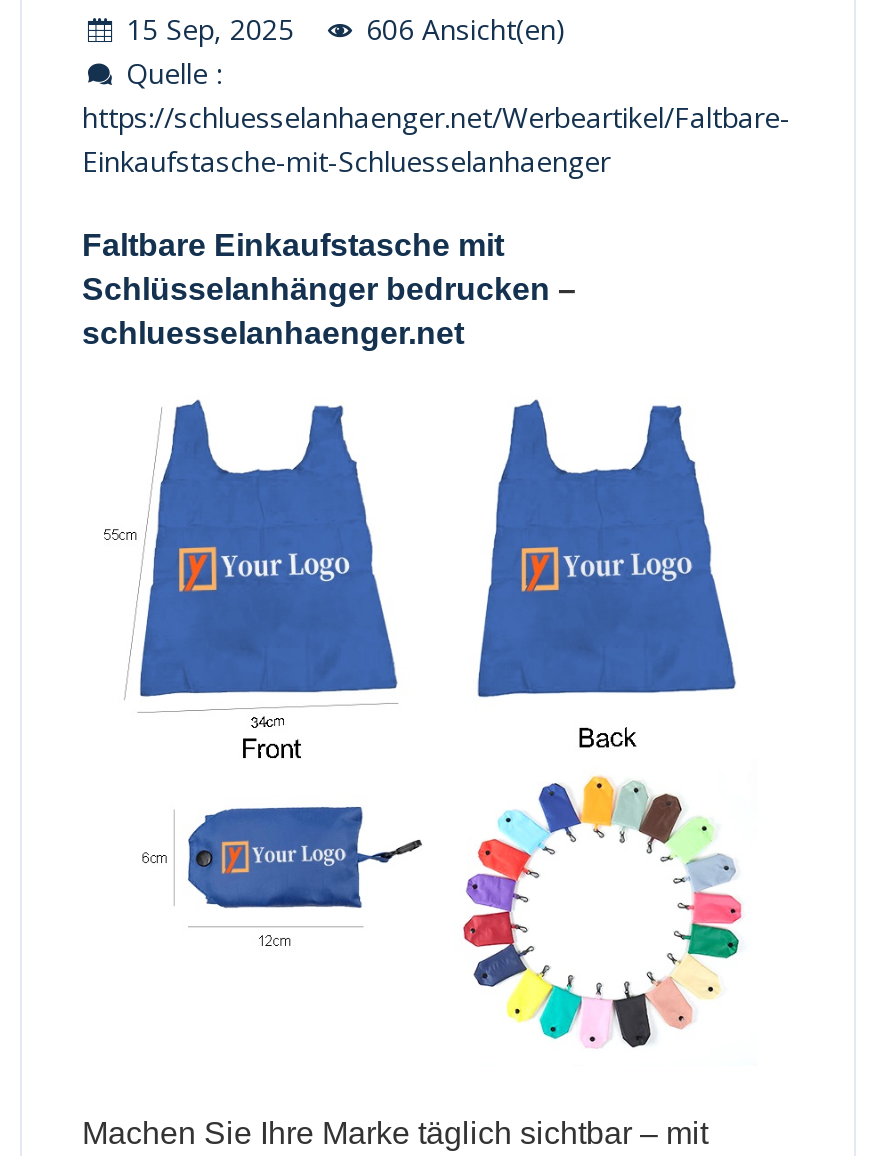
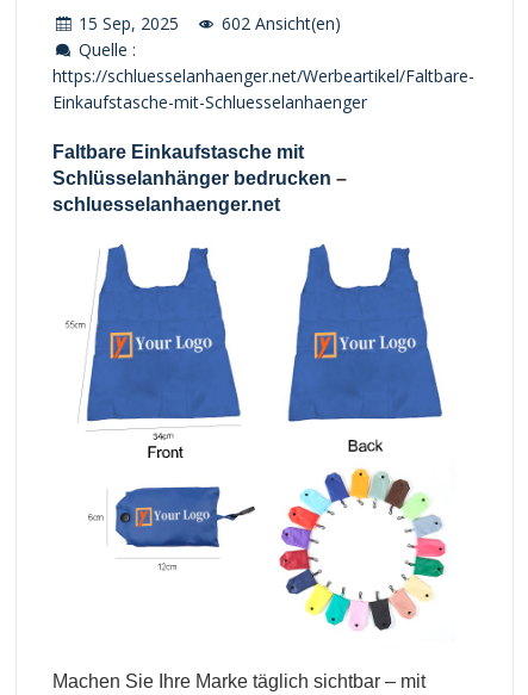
[118,10,566,48] 15 Sep, 2025 606 Ansicht(en) -> [74,12,341,35] 15 Sep, 2025 602 Ansicht(en)

